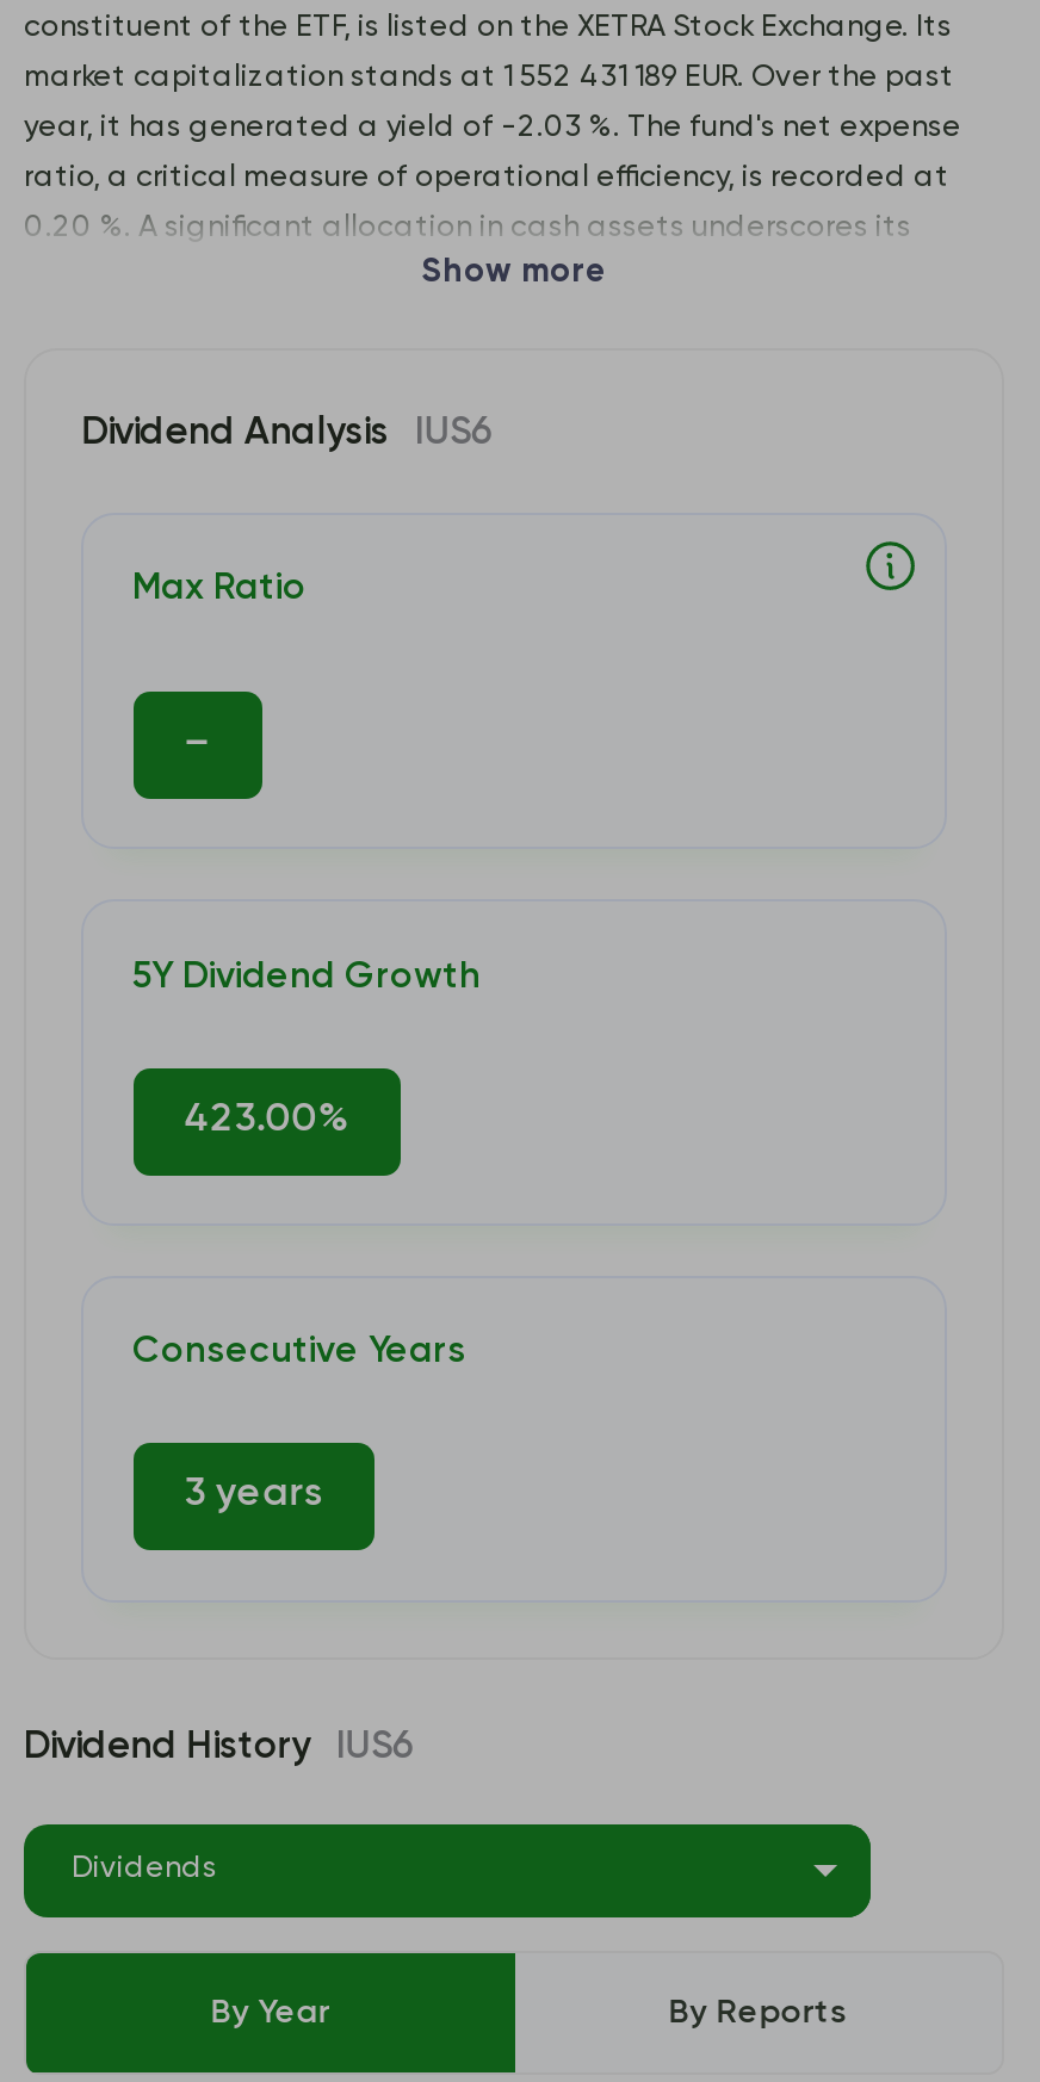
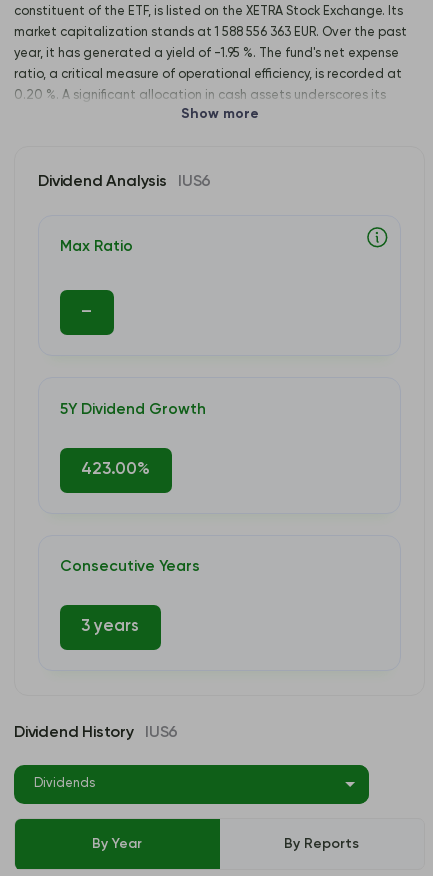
[24,61,954,92] market capitalization stands at 1 552 431 189 EUR. Over the past -> [14,26,407,39] market capitalization stands at 1 588 556 363 EUR. Over the past
[24,111,961,142] year, it has generated a yield of -2.03 %. The fund's net expense -> [14,47,399,60] year, it has generated a yield of -1.95 %. The fund's net expense

